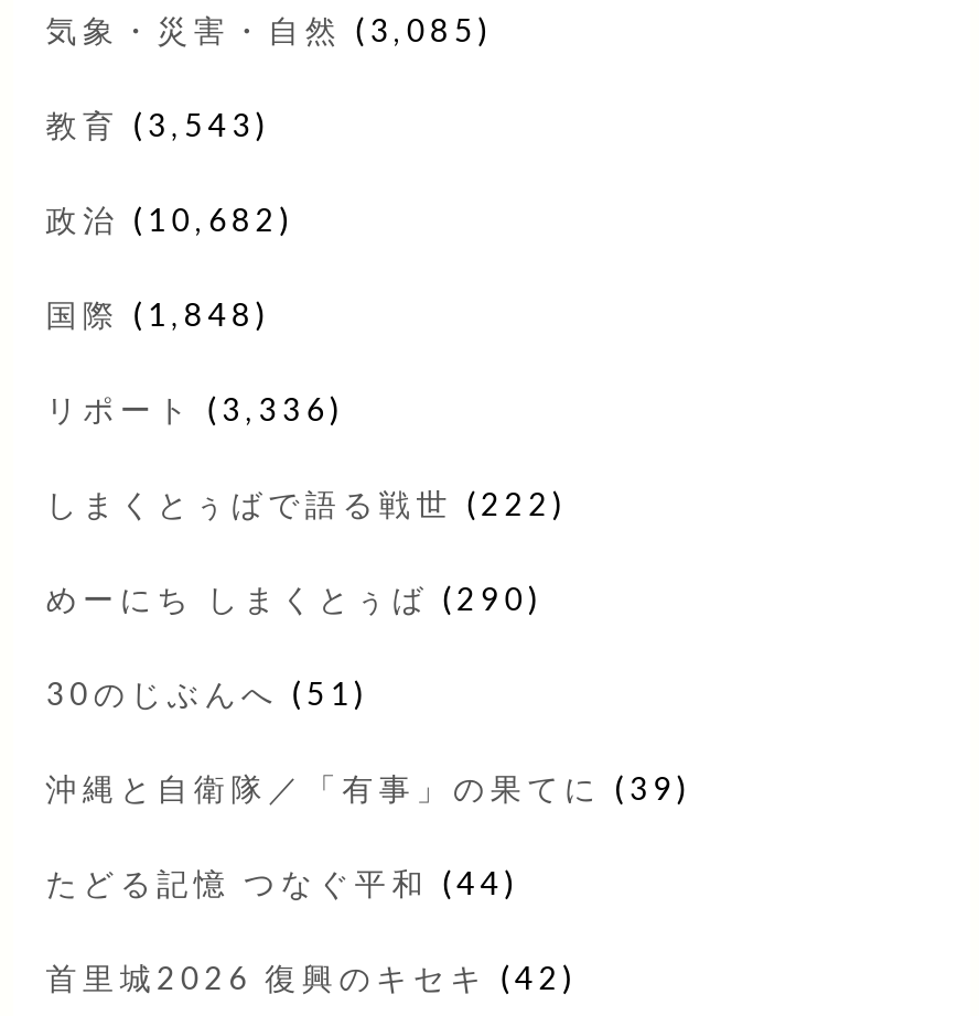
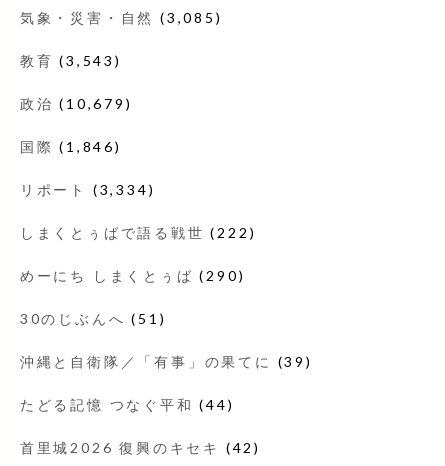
[46,200,294,238] 政治(10,682) -> [20,95,132,112] 政治(10,679)
[46,295,271,333] 国際(1,848) -> [20,138,122,155] 国際(1,846)
[46,390,345,427] リポート(3,336) -> [20,181,155,198] リポート(3,334)

